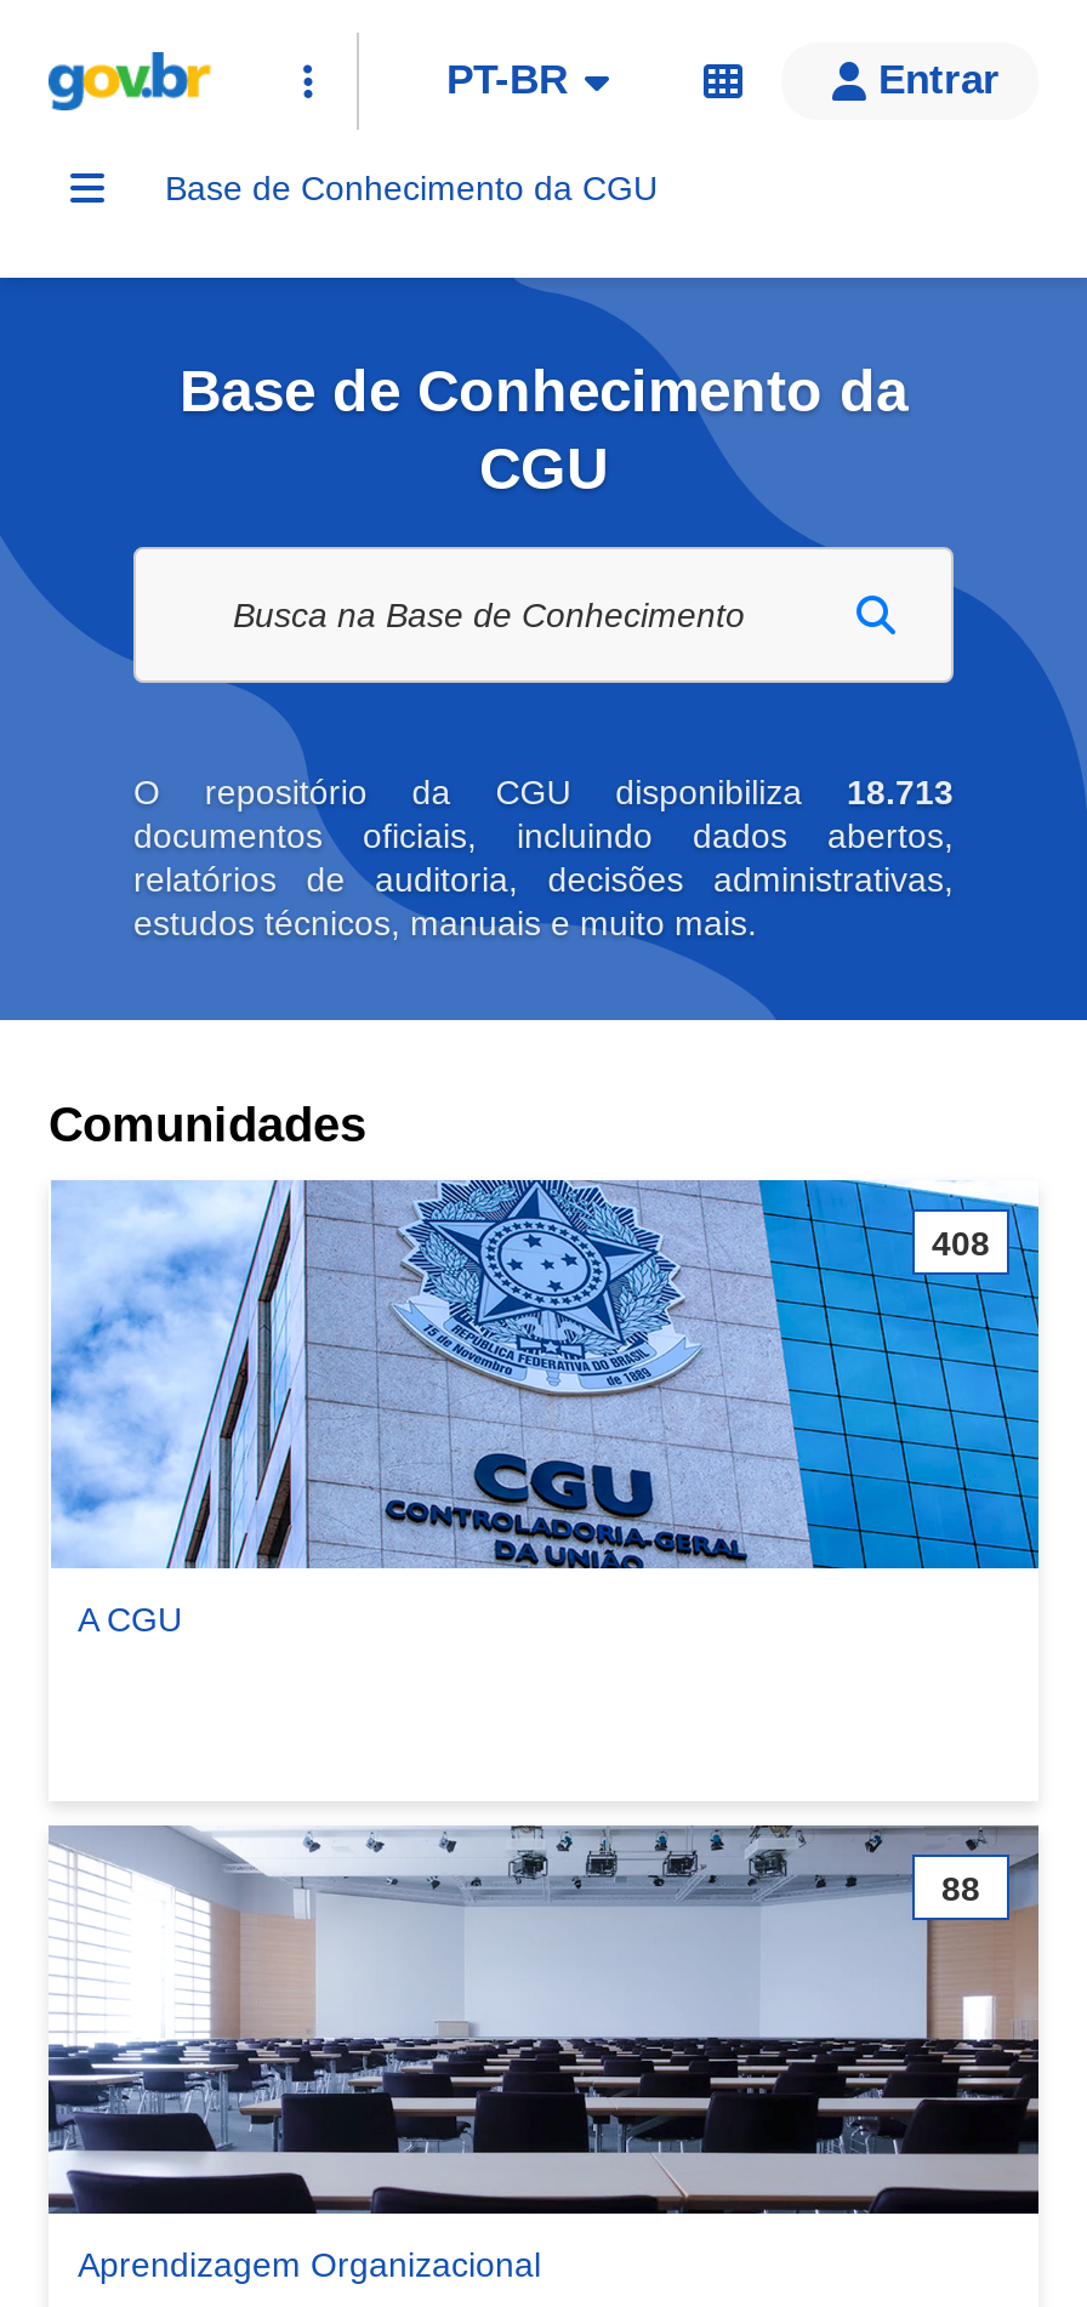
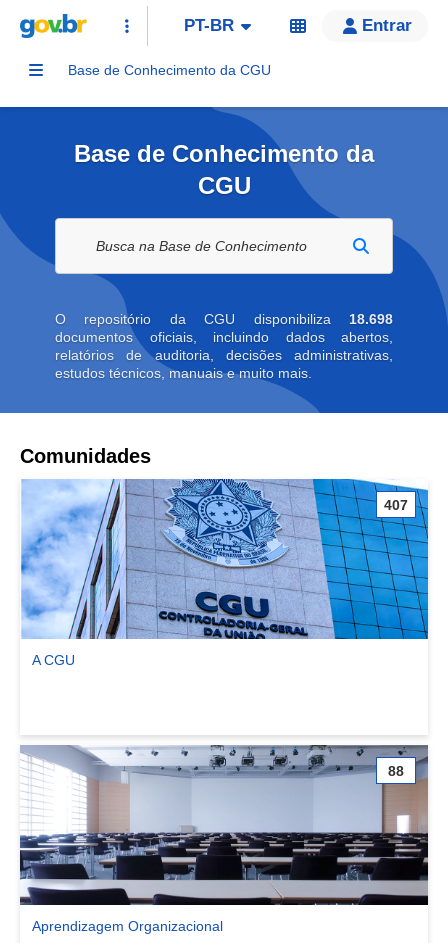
[133,773,954,811] O repositório da CGU disponibiliza 18.713 -> [55,311,393,327] O repositório da CGU disponibiliza 18.698
[932,1223,990,1261] 408 -> [384,496,408,512] 407

